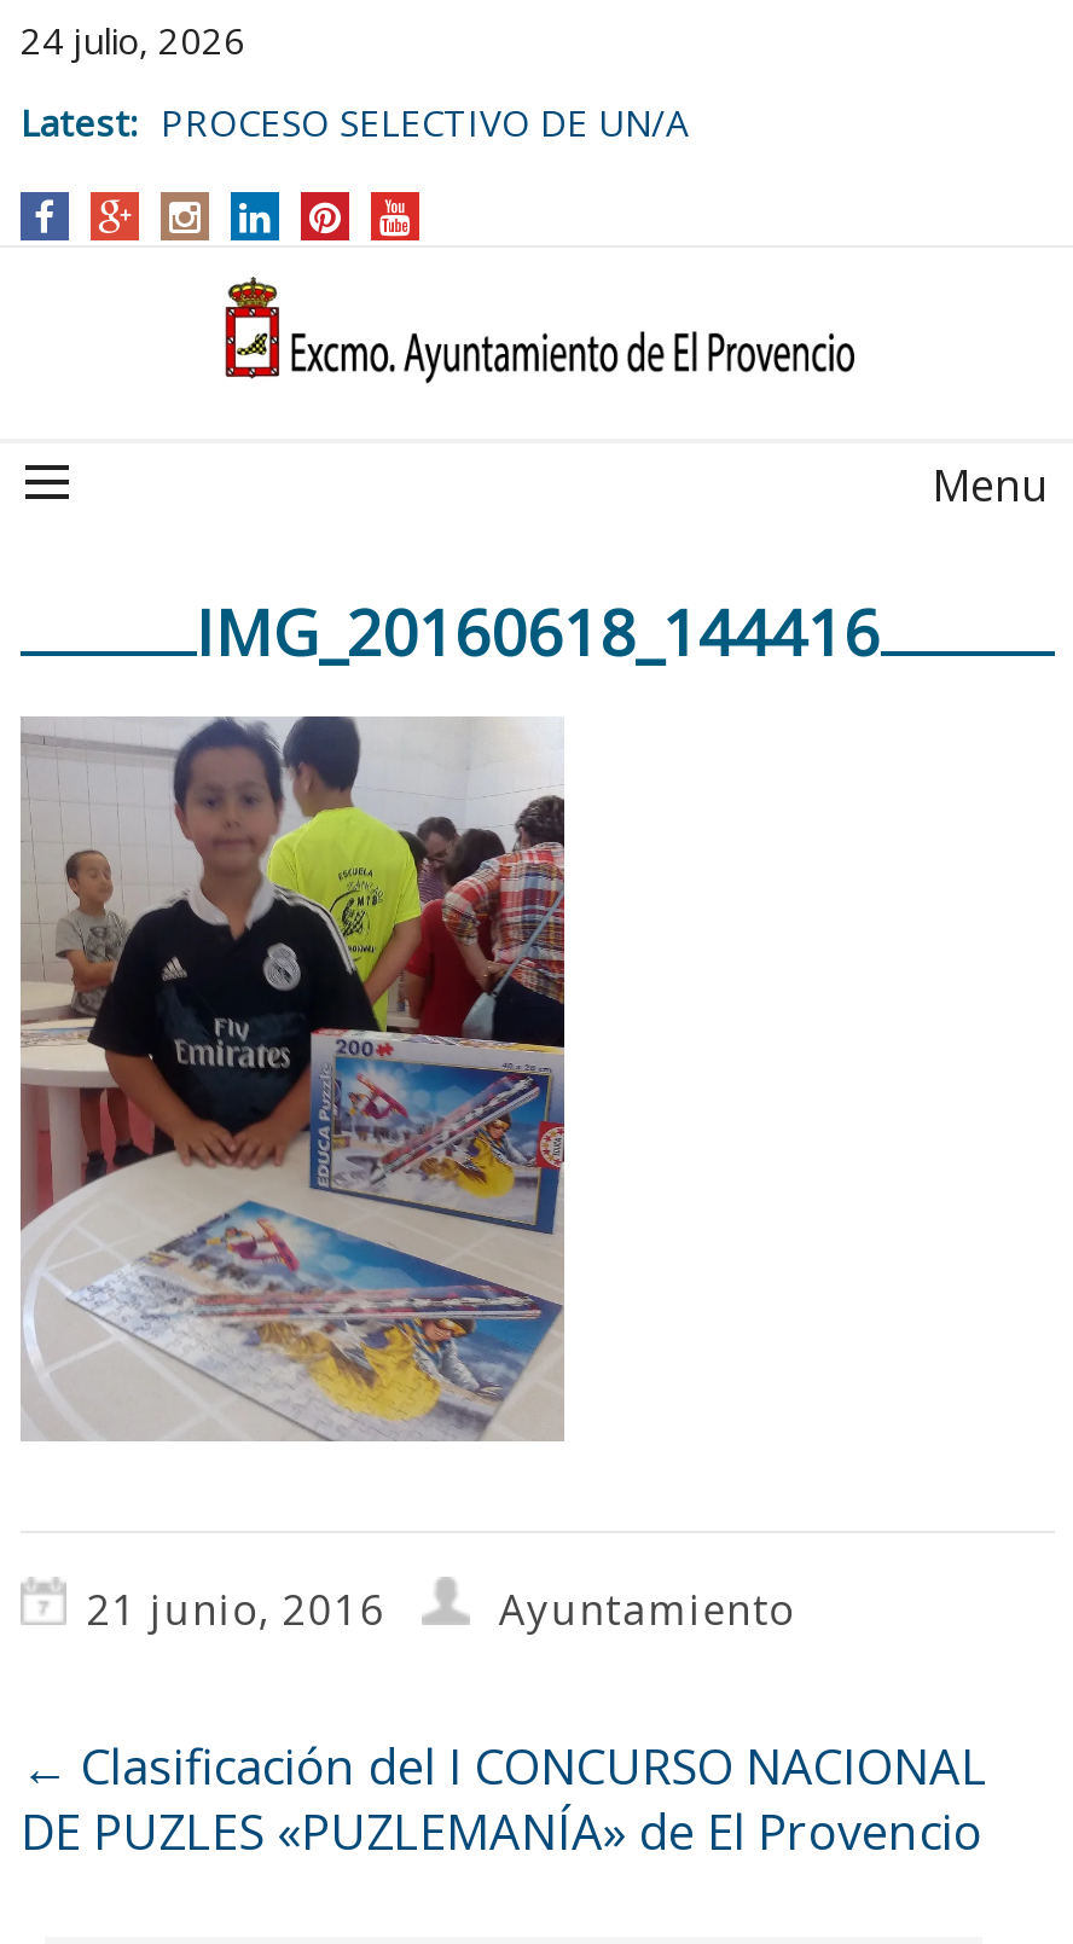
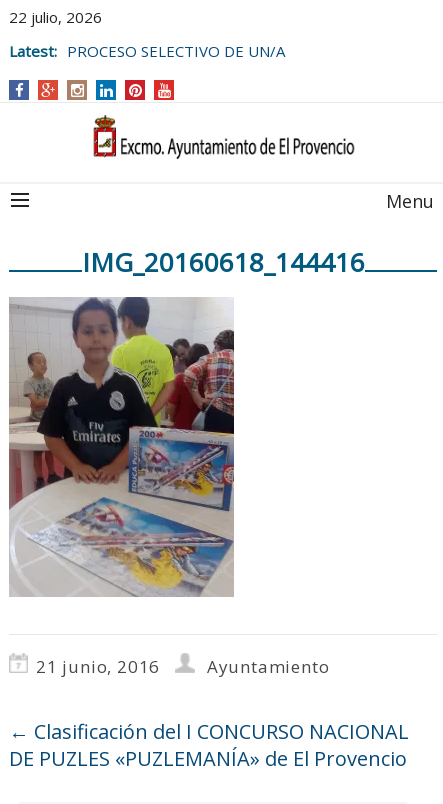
[21,16,245,64] 24 julio, 2026 -> [9,7,102,27] 22 julio, 2026

